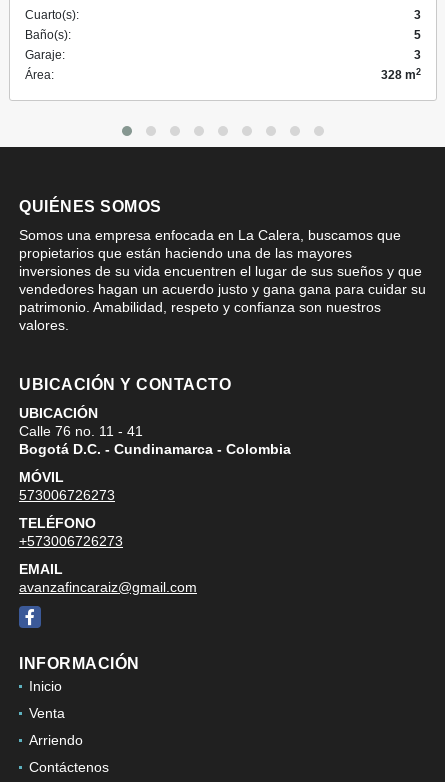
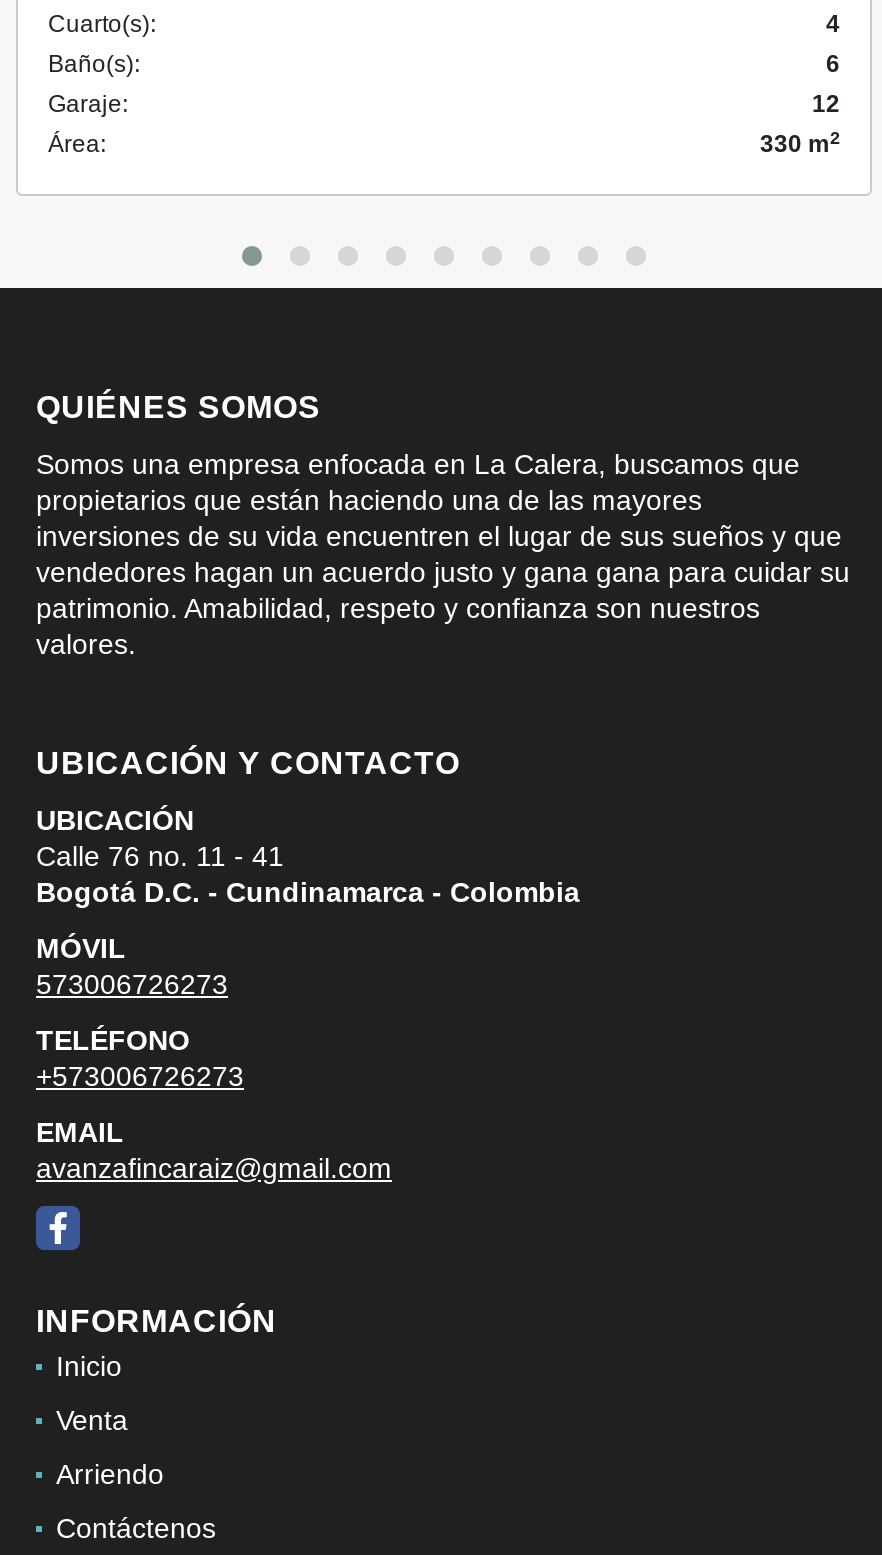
[414,8,421,22] 3 -> [826,10,840,38] 4
[414,28,421,42] 5 -> [826,50,840,78] 6
[414,48,421,62] 3 -> [812,90,840,118] 12
[381,66,421,82] 328 m2 -> [760,127,840,158] 330 m2

